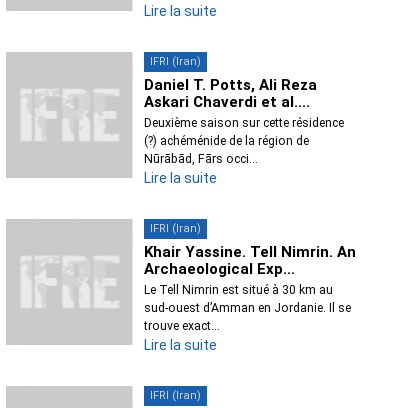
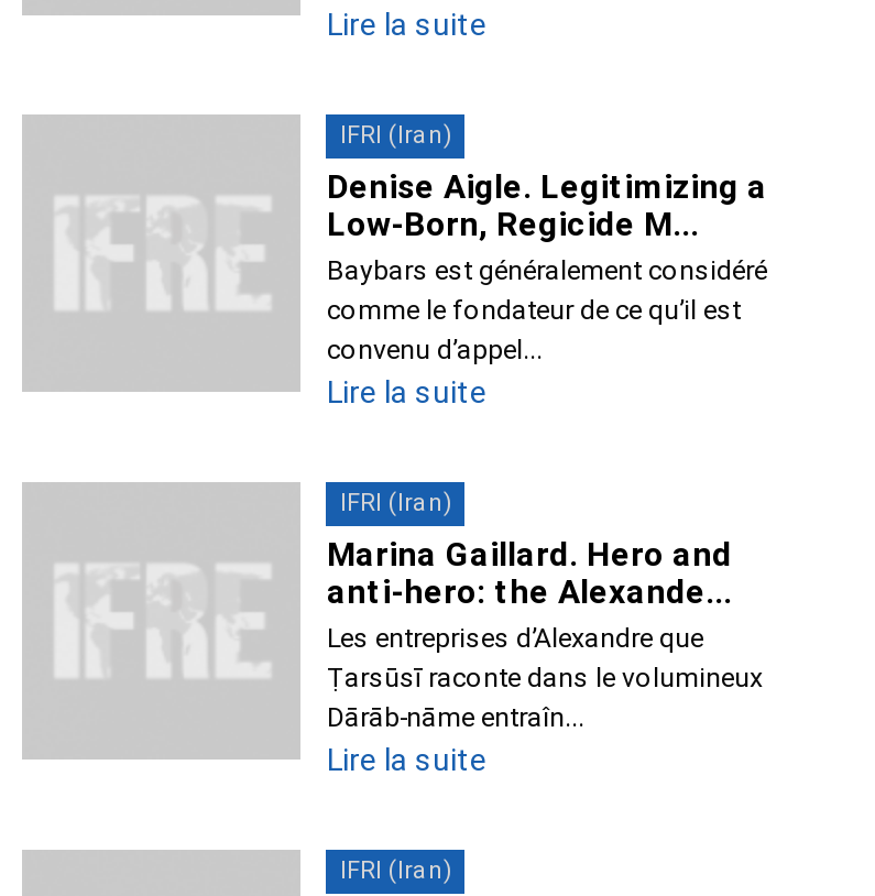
[144,76,344,166] Daniel T. Potts, Ali Reza | Askari Chaverdi et al.... | Deuxième saison sur cette résidence | (?) achéménide de la région de | Nūrābād, Fārs occi... -> [327,167,767,365] Denise Aigle. Legitimizing a | Low-Born, Regicide M... | Baybars est généralement considéré | comme le fondateur de ce qu’il est | convenu d’appel...
[144,243,356,333] Khair Yassine. Tell Nimrin. An | Archaeological Exp... | Le Tell Nimrin est situé à 30 km au | sud-ouest d’Amman en Jordanie. Il se | trouve exact... -> [327,535,763,733] Marina Gaillard. Hero and | anti-hero: the Alexande... | Les entreprises d’Alexandre que | Ṭarsūsī raconte dans le volumineux | Dārāb-nāme entraîn...

